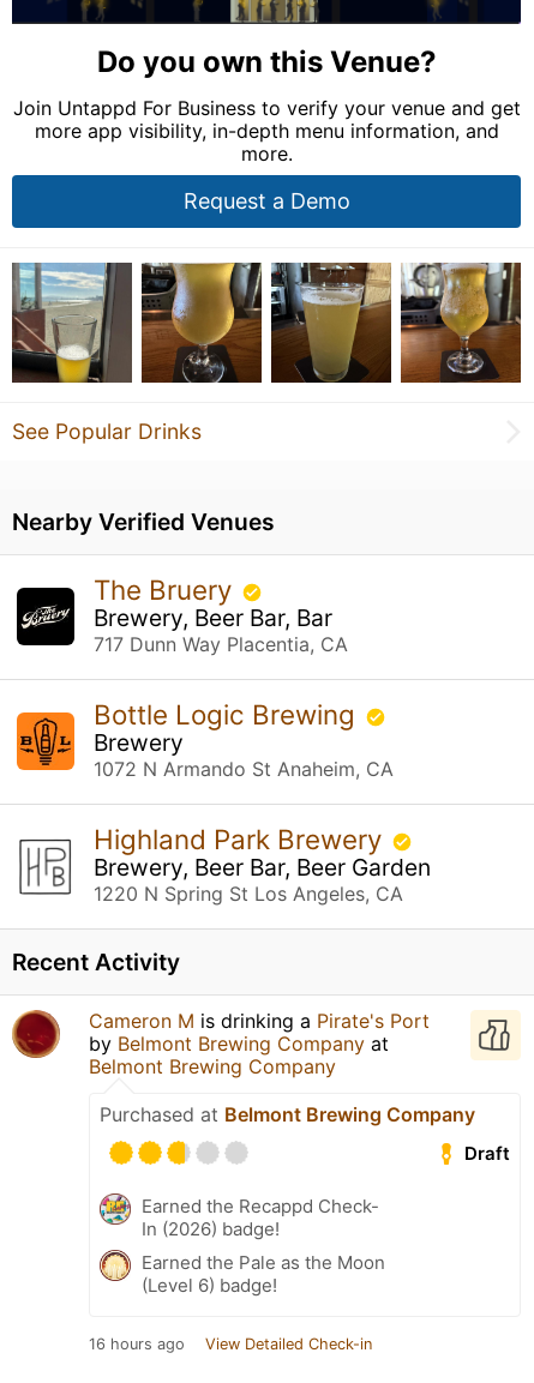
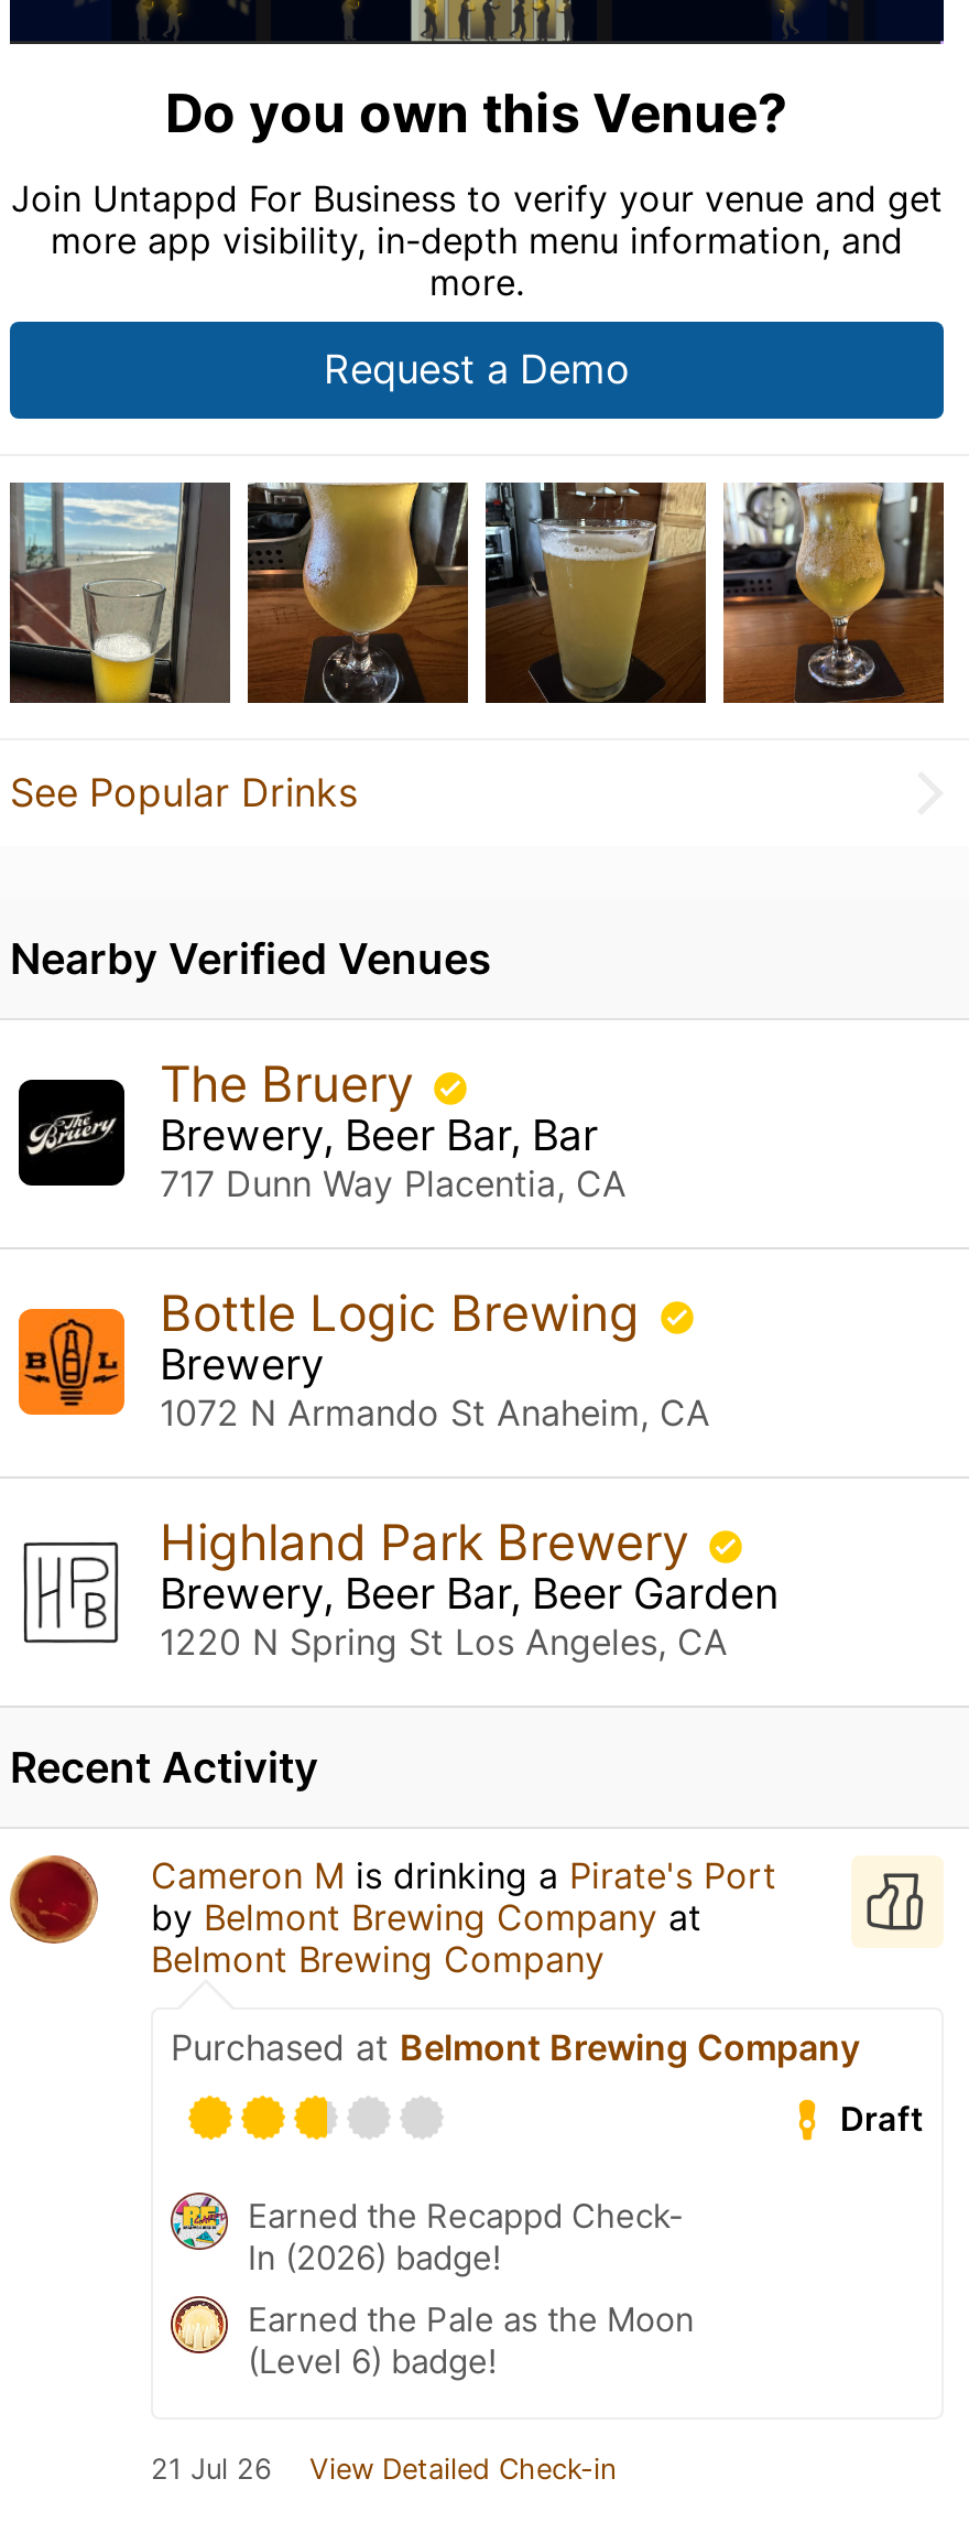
[89,1335,372,1353] 16 hours ago View Detailed Check-in -> [151,2453,616,2486] 21 Jul 26 View Detailed Check-in

